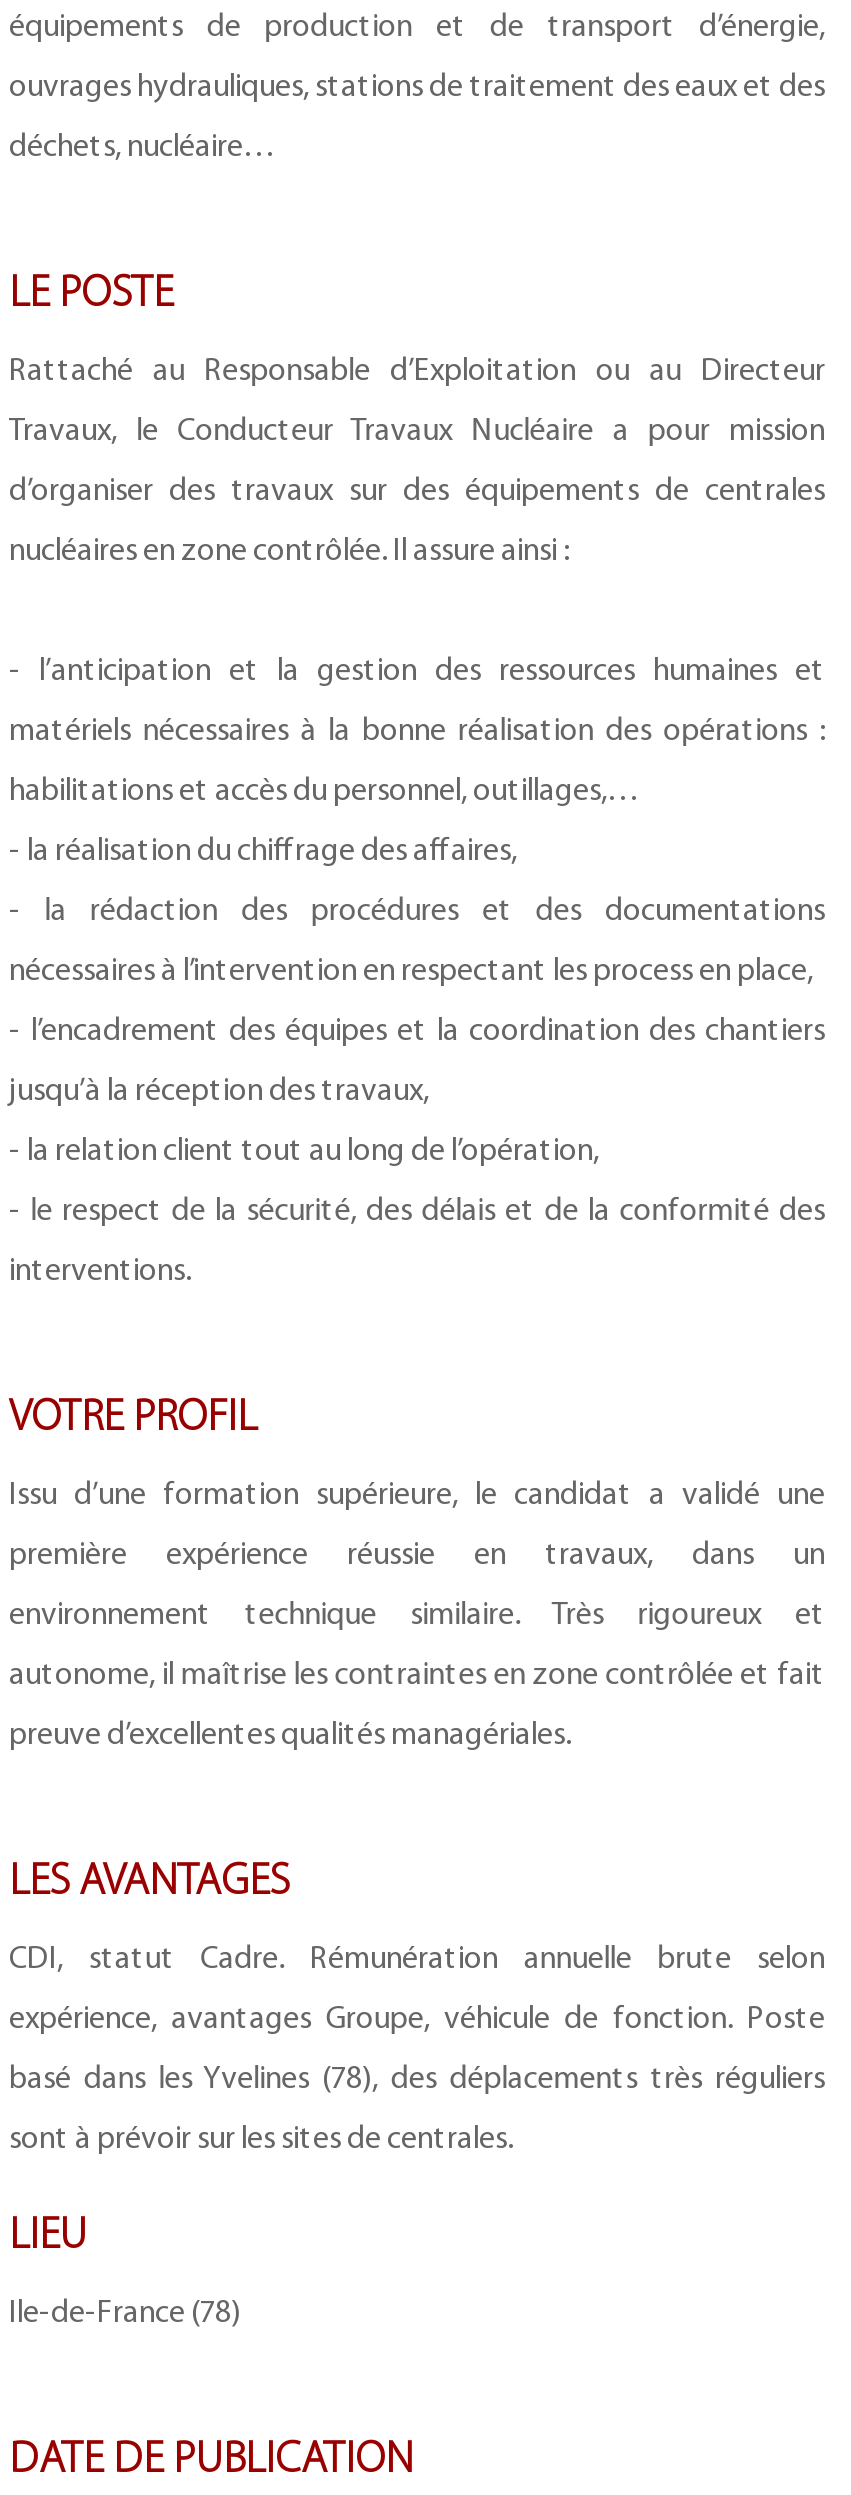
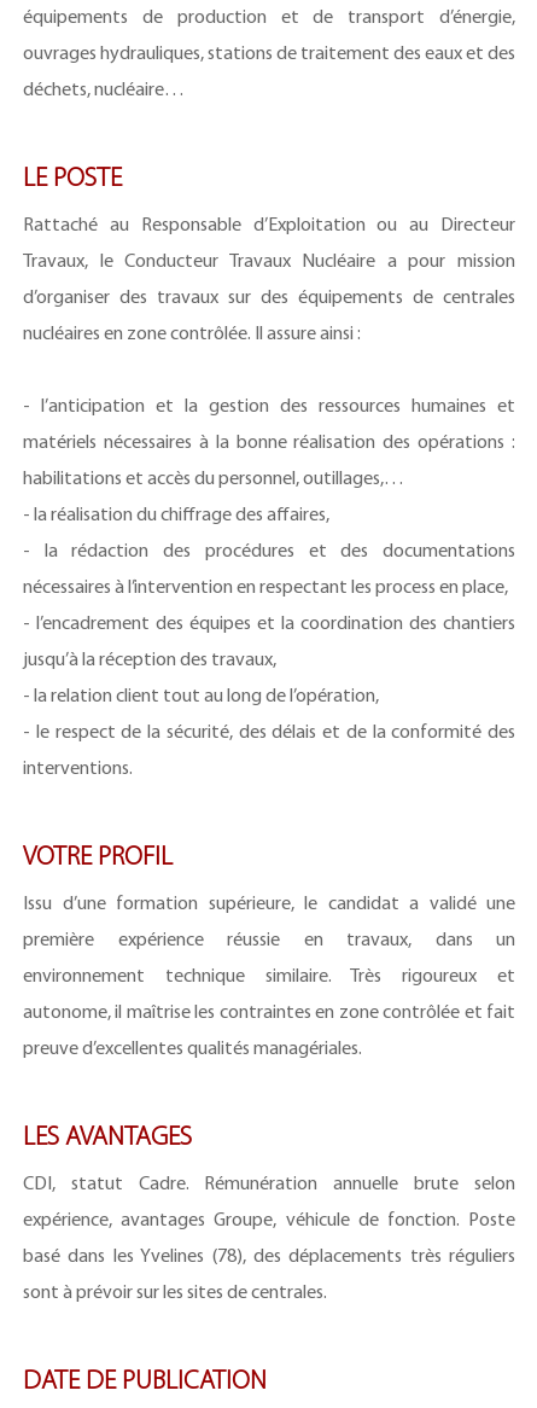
[9,2214,241,2330] LIEU | Ile-de-France (78) -> none

